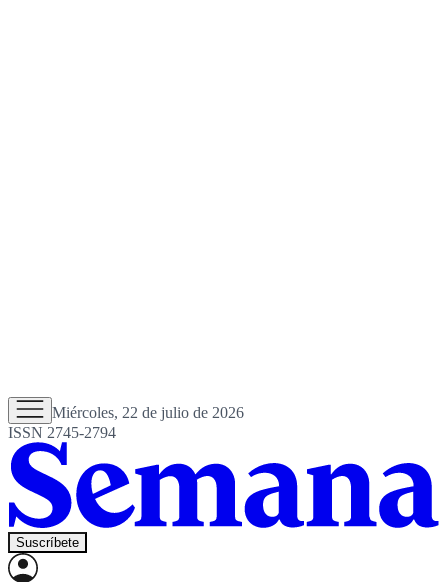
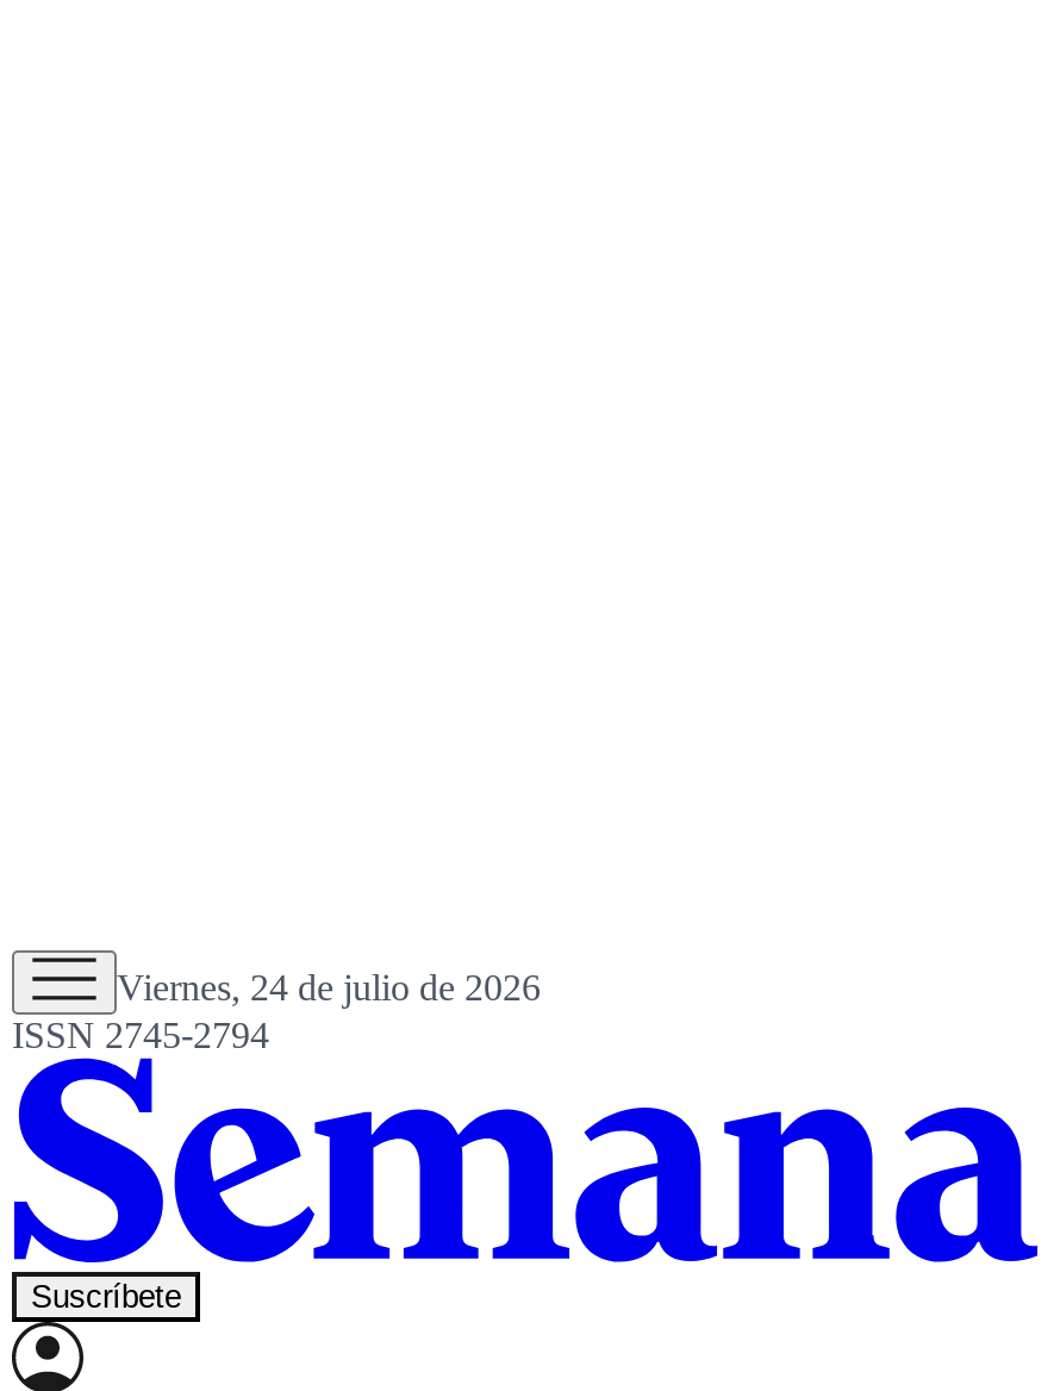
[52,404,244,421] Miércoles, 22 de julio de 2026 -> [117,967,541,1008] Viernes, 24 de julio de 2026

